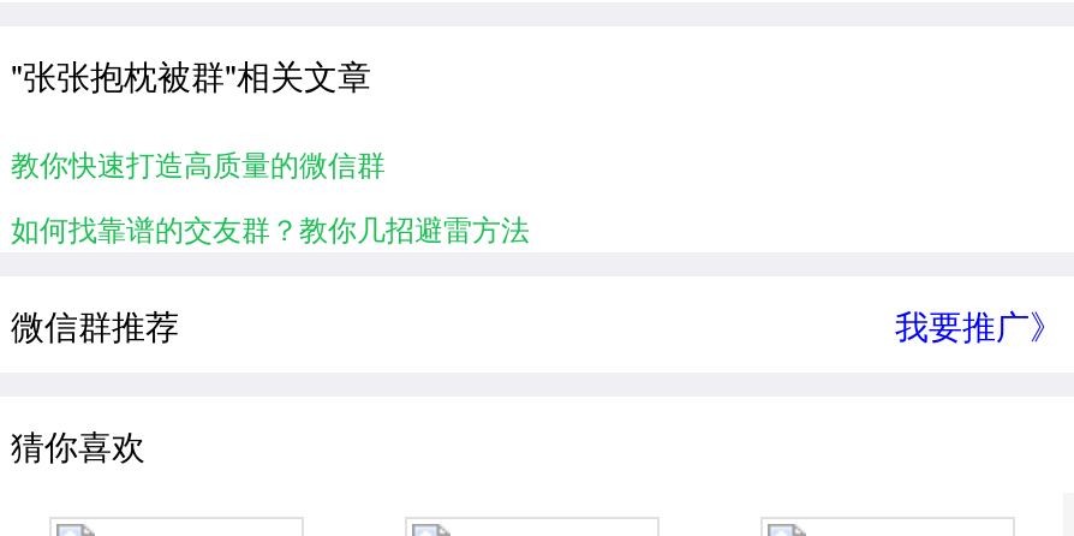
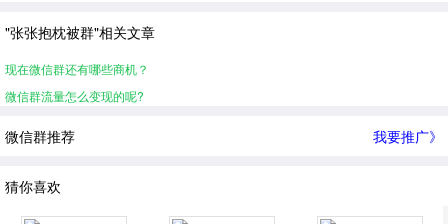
[11,142,386,183] 教你快速打造高质量的微信群 -> [5,60,149,77] 现在微信群还有哪些商机？
[11,207,530,248] 如何找靠谱的交友群？教你几招避雷方法 -> [5,87,144,104] 微信群流量怎么变现的呢?

